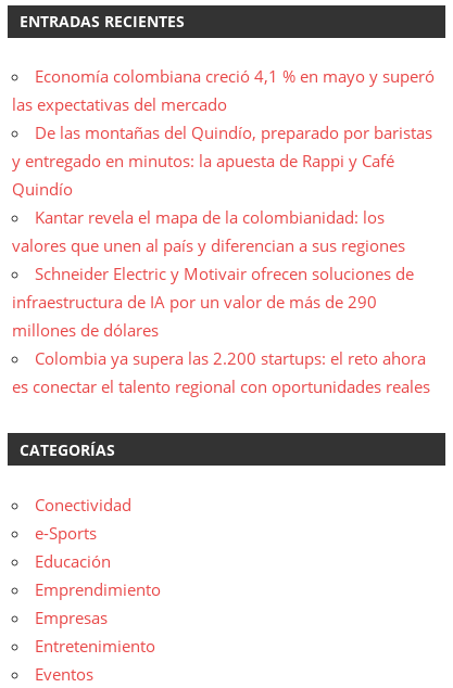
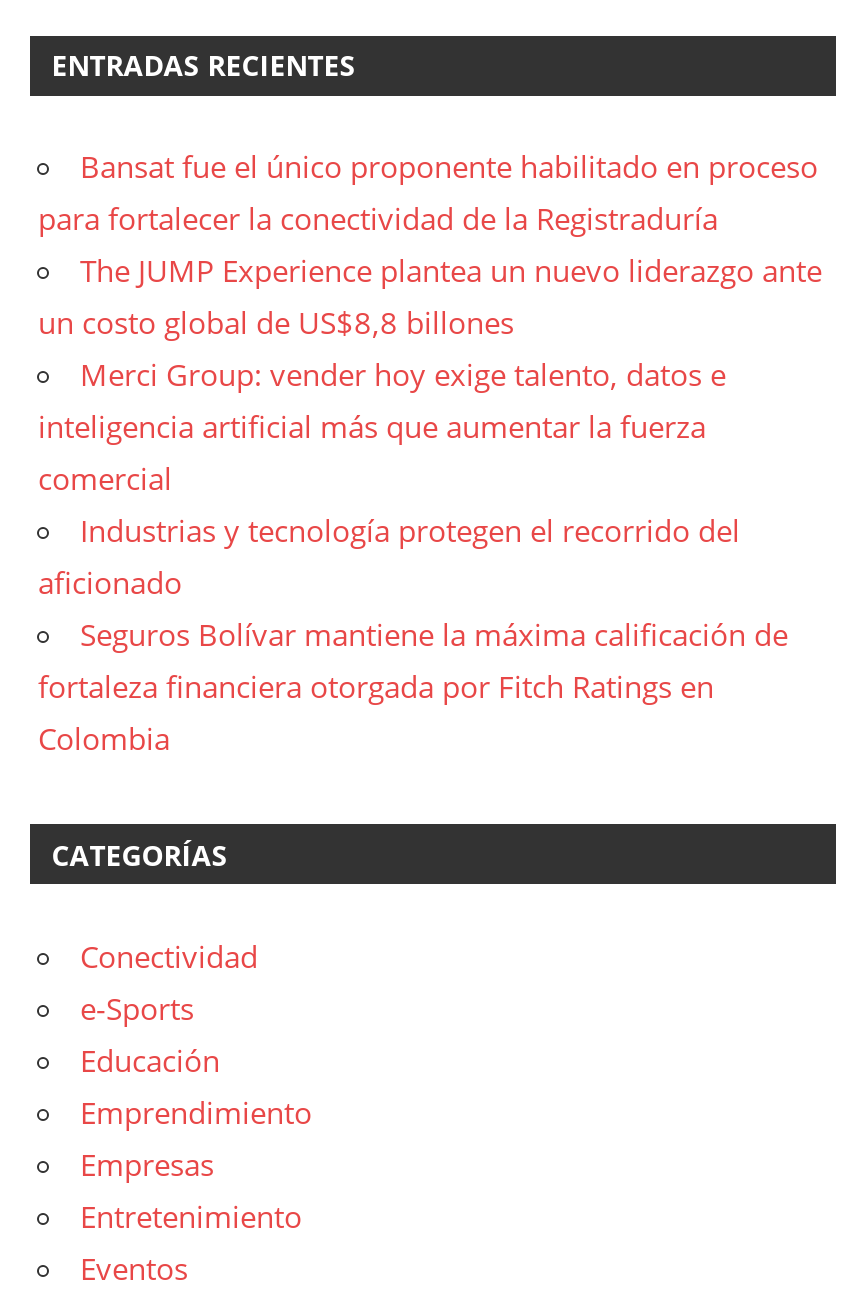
[12,66,435,398] Economía colombiana creció 4,1 % en mayo y superó | las expectativas del mercado | De las montañas del Quindío, preparado por baristas | y entregado en minutos: la apuesta de Rappi y Café | Quindío | Kantar revela el mapa de la colombianidad: los | valores que unen al país y diferencian a sus regiones | Schneider Electric y Motivair ofrecen soluciones de | infraestructura de IA por un valor de más de 290 | millones de dólares | Colombia ya supera las 2.200 startups: el reto ahora | es conectar el talento regional con oportunidades reales -> [38,147,822,759] Bansat fue el único proponente habilitado en proceso | para fortalecer la conectividad de la Registraduría | The JUMP Experience plantea un nuevo liderazgo ante | un costo global de US$8,8 billones | Merci Group: vender hoy exige talento, datos e | inteligencia artificial más que aumentar la fuerza | comercial | Industrias y tecnología protegen el recorrido del | aficionado | Seguros Bolívar mantiene la máxima calificación de | fortaleza financiera otorgada por Fitch Ratings en | Colombia

